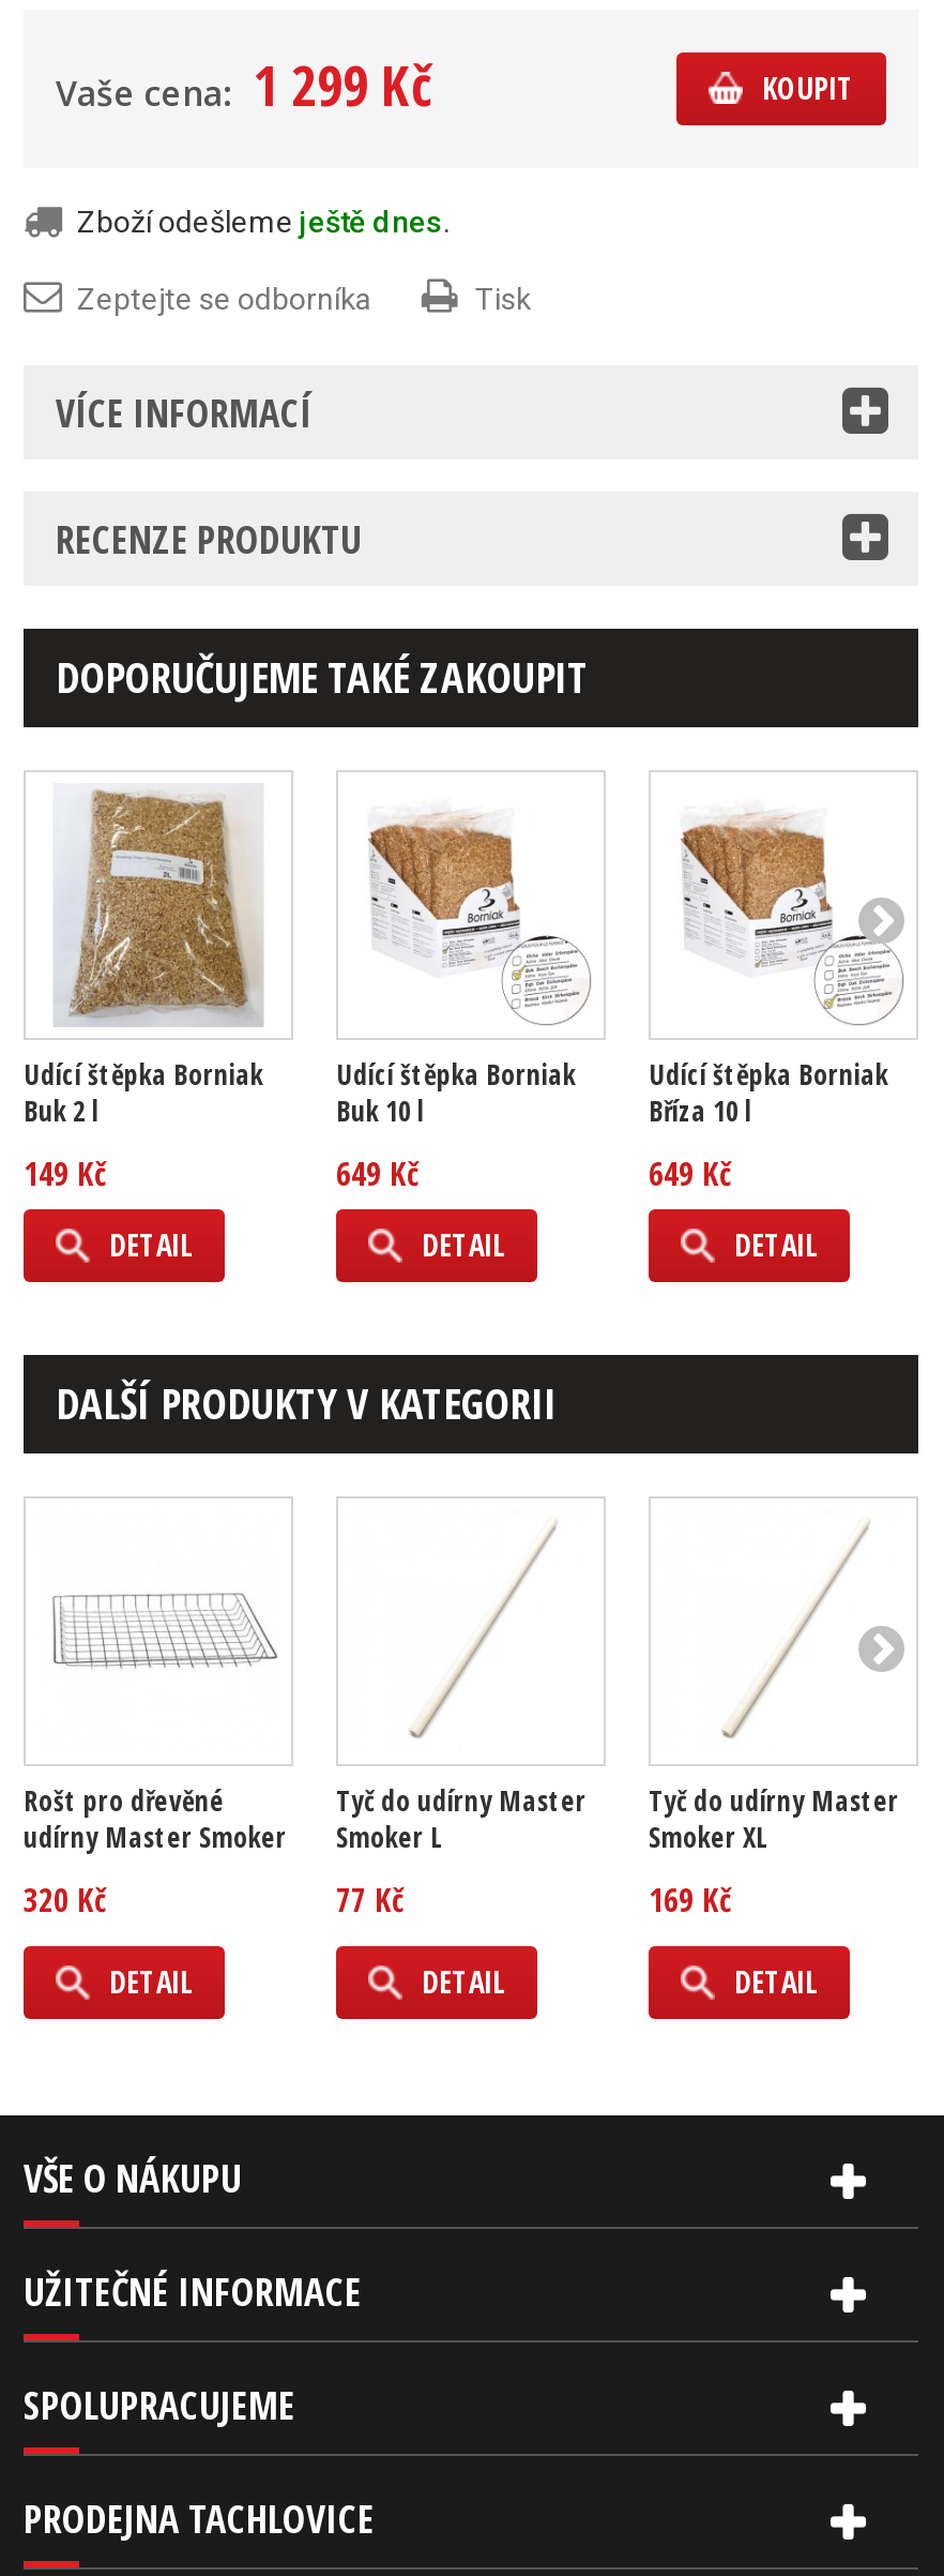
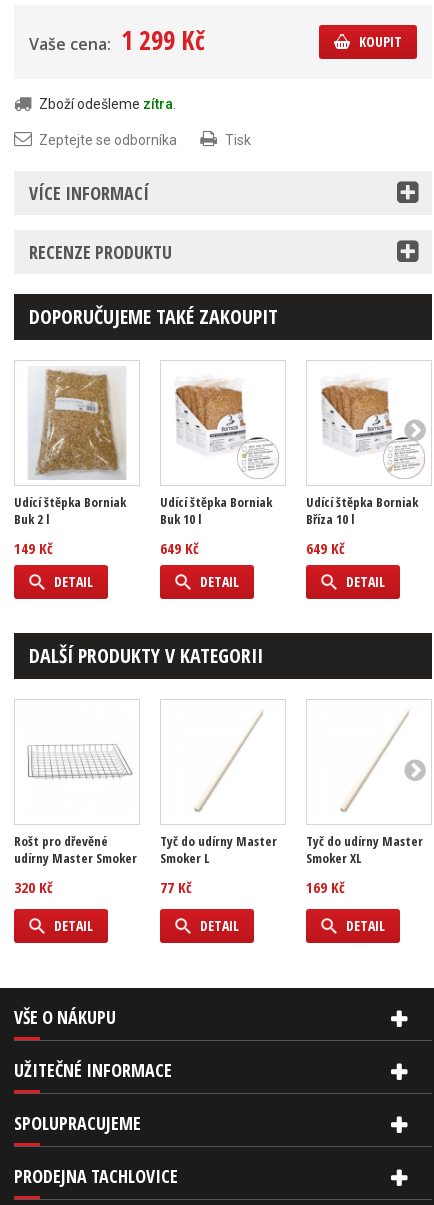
[77,204,450,238] Zboží odešleme ještě dnes. -> [39,96,176,112] Zboží odešleme zítra.

